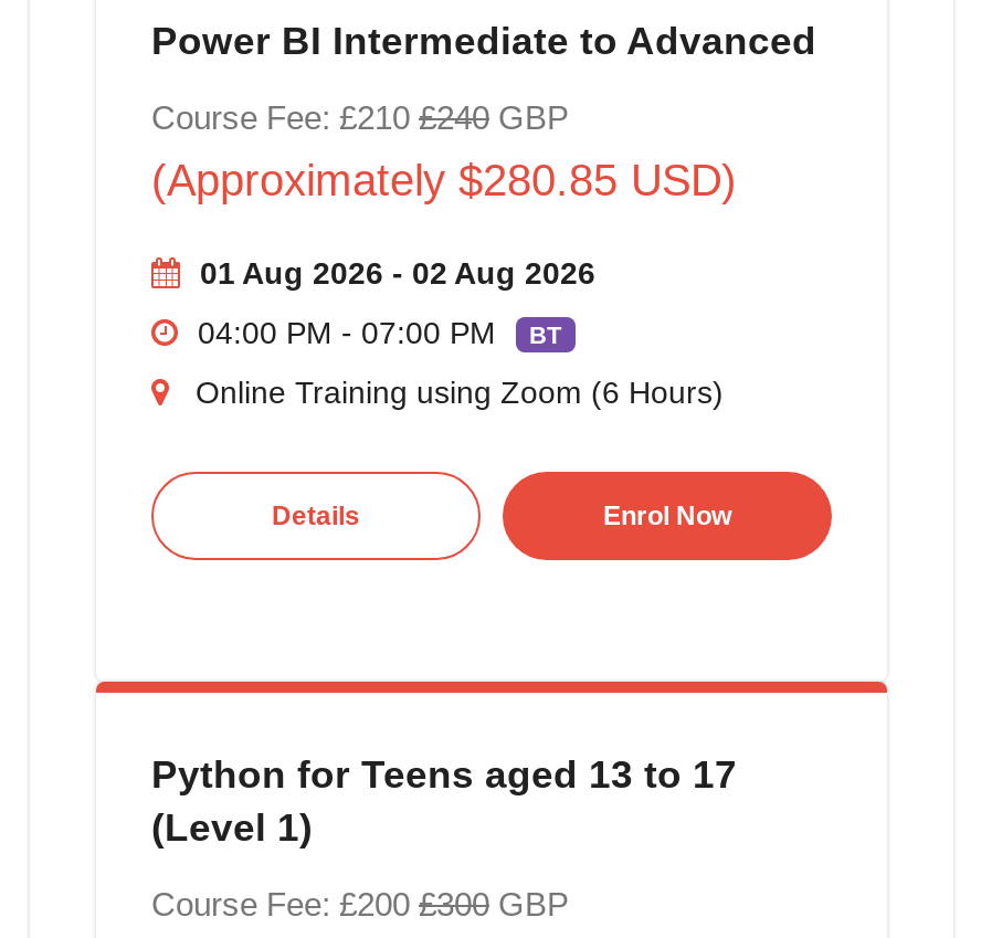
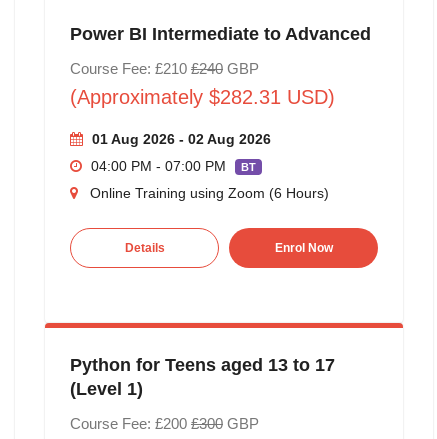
[151,157,737,205] (Approximately $280.85 USD) -> [70,85,335,107] (Approximately $282.31 USD)

